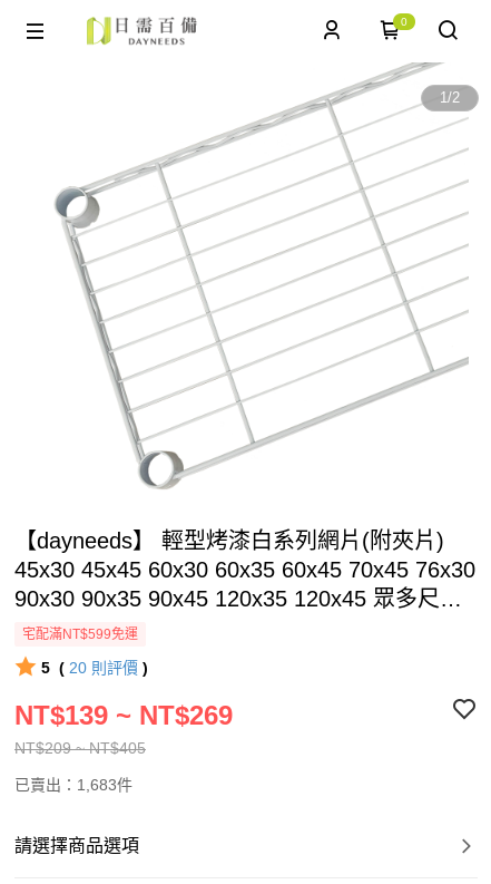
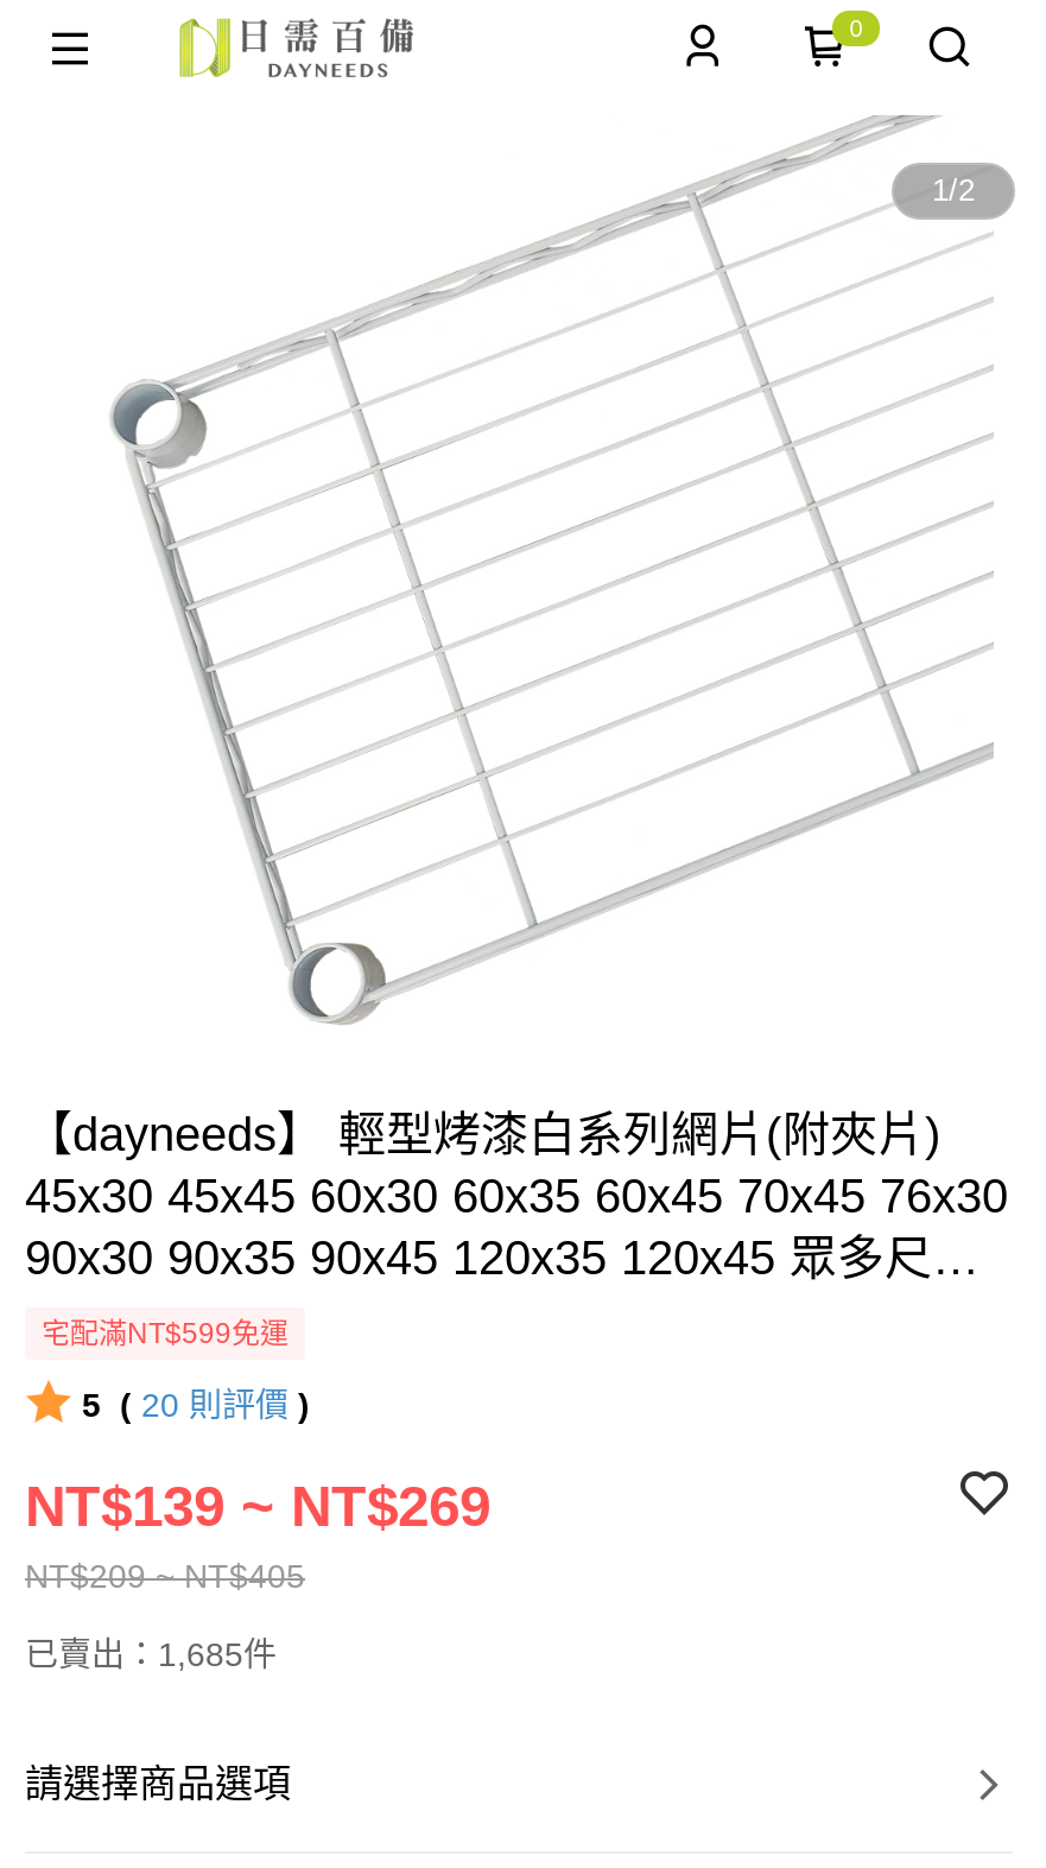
[14,776,132,794] 已賣出：1,683件 -> [25,1635,277,1673] 已賣出：1,685件

